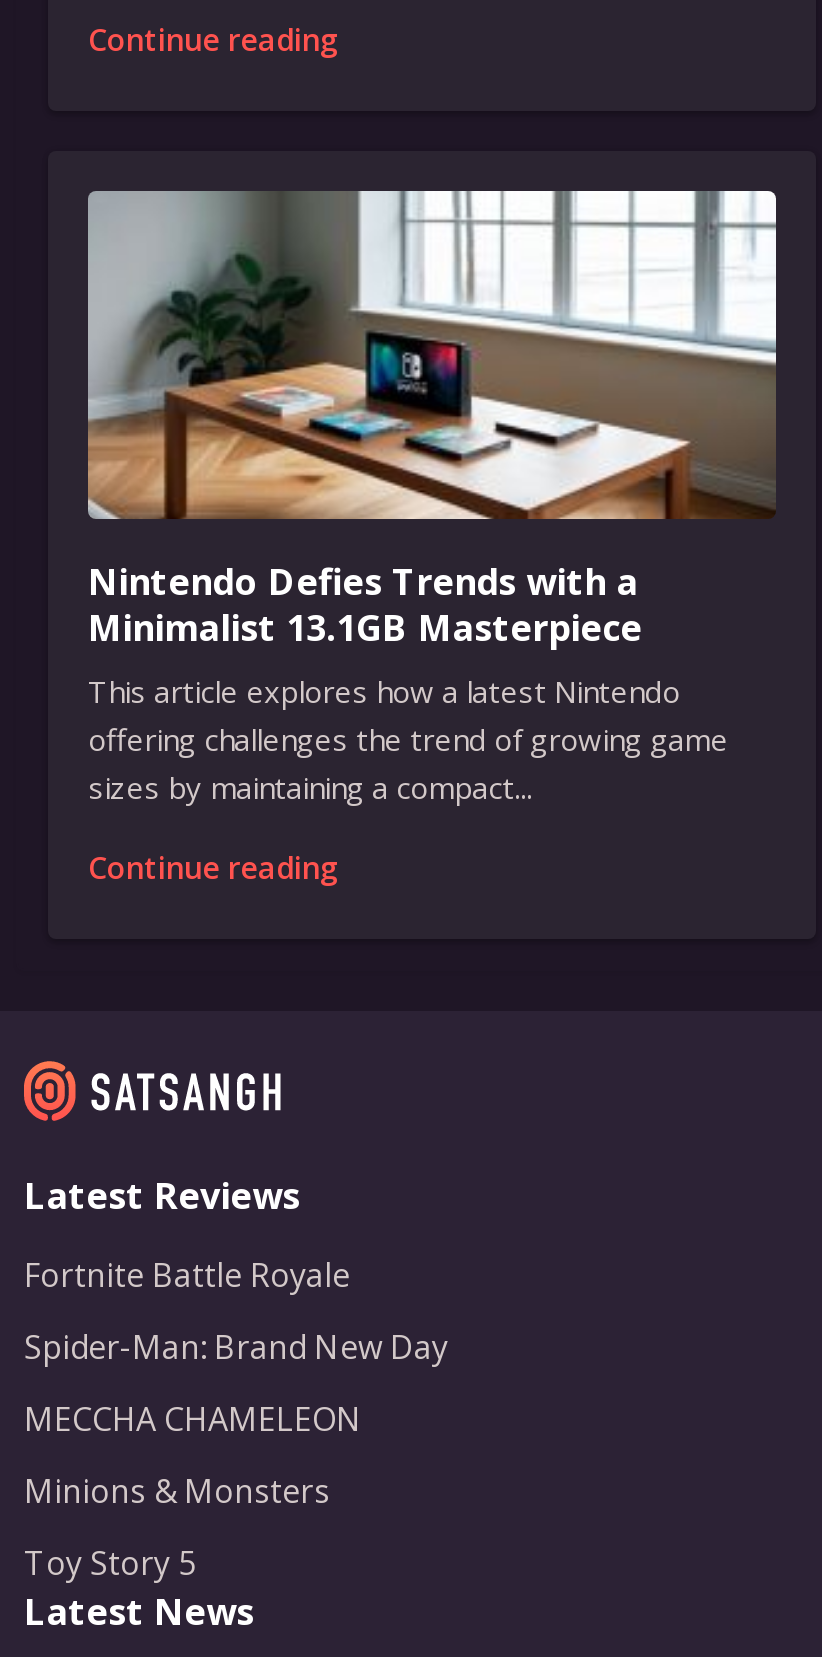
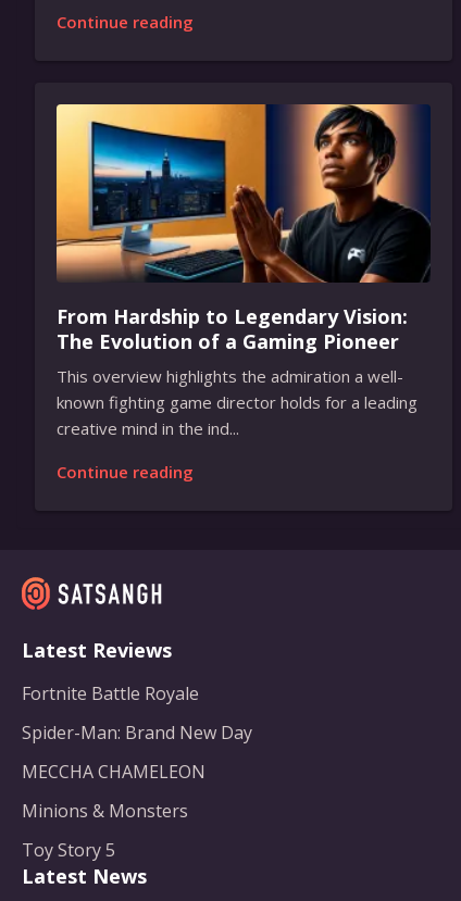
[86,189,778,808] [image] | Nintendo Defies Trends with a | Minimalist 13.1GB Masterpiece | This article explores how a latest Nintendo | offering challenges the trend of growing game | sizes by maintaining a compact... -> [55,103,431,439] [image] | From Hardship to Legendary Vision: | The Evolution of a Gaming Pioneer | This overview highlights the admiration a well- | known fighting game director holds for a leading | creative mind in the ind...

